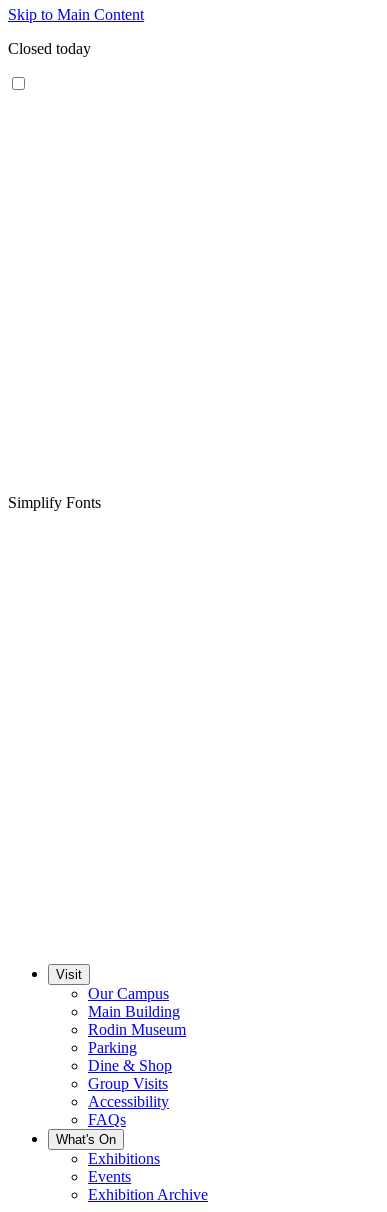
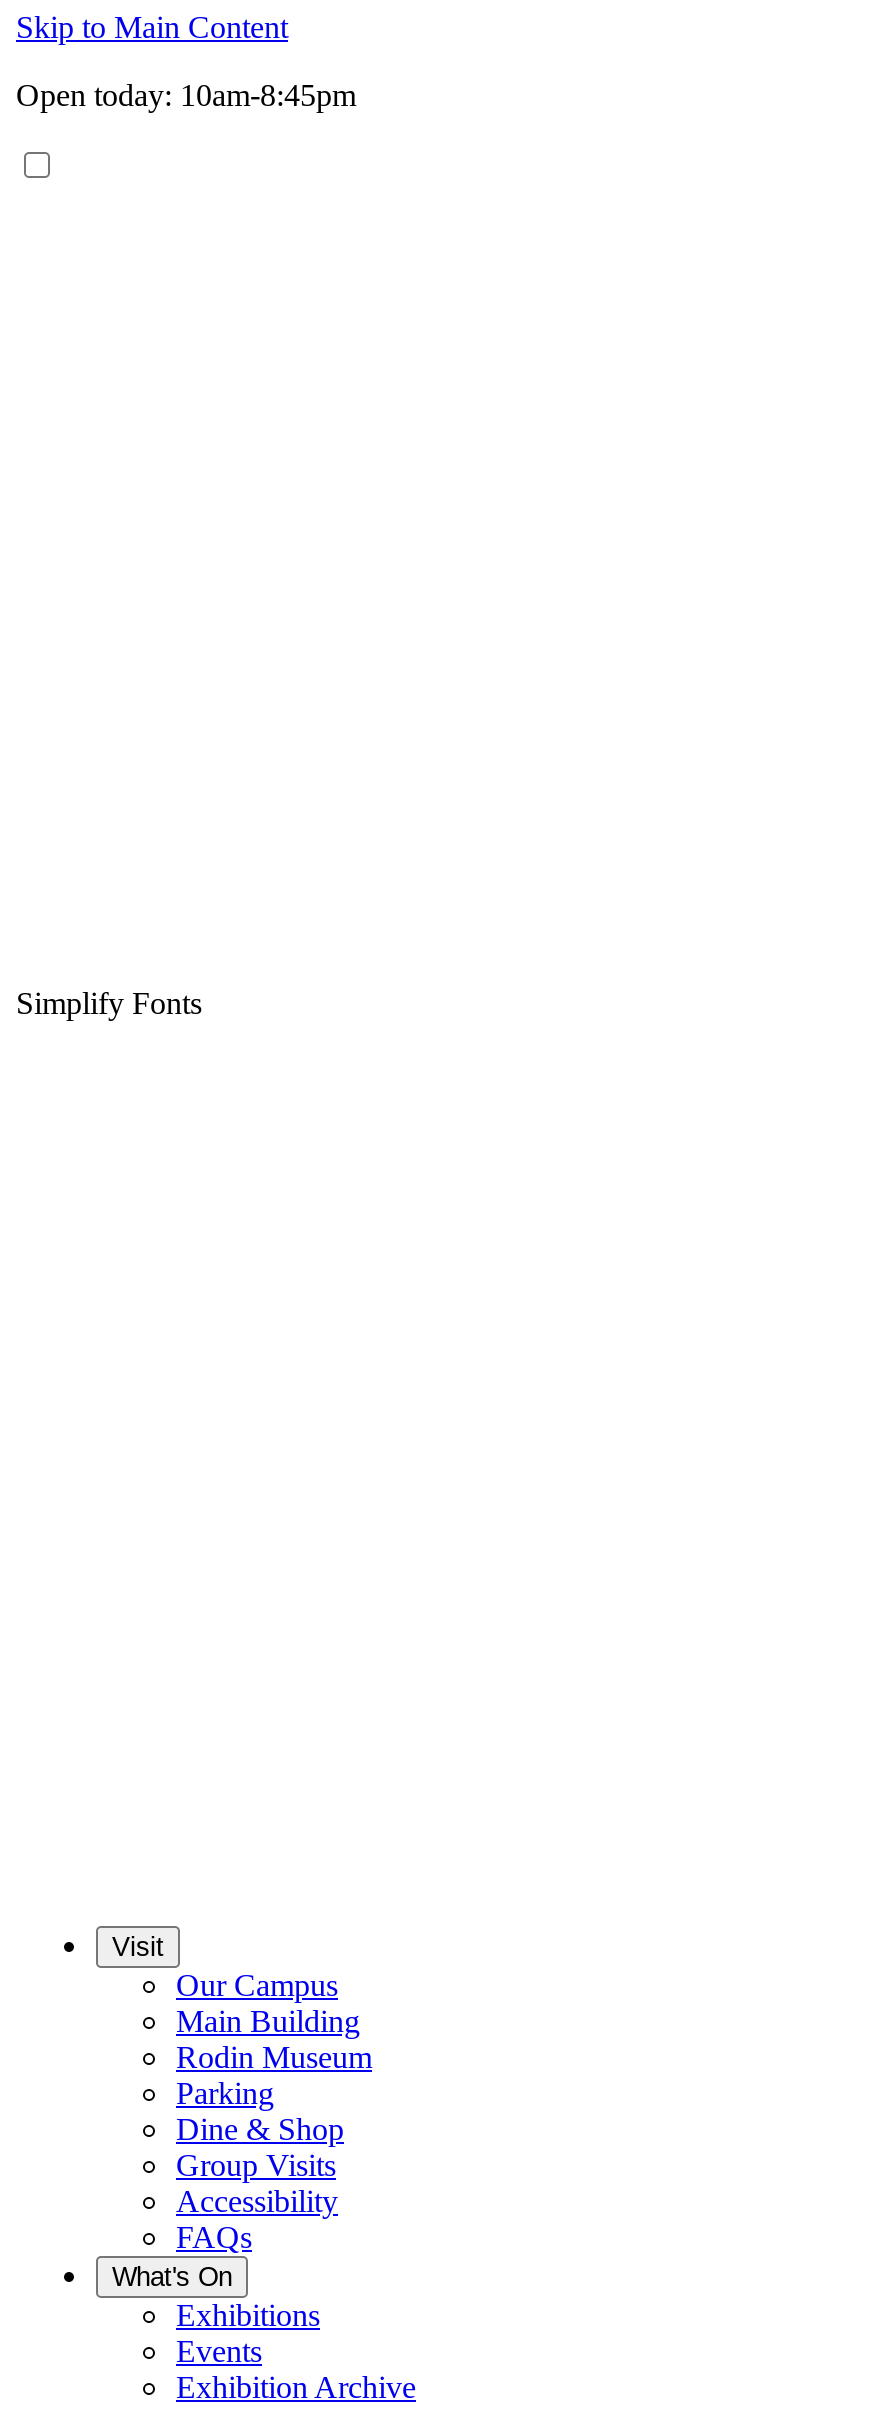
[8,40,91,57] Closed today -> [16,78,356,112] Open today: 10am-8:45pm

